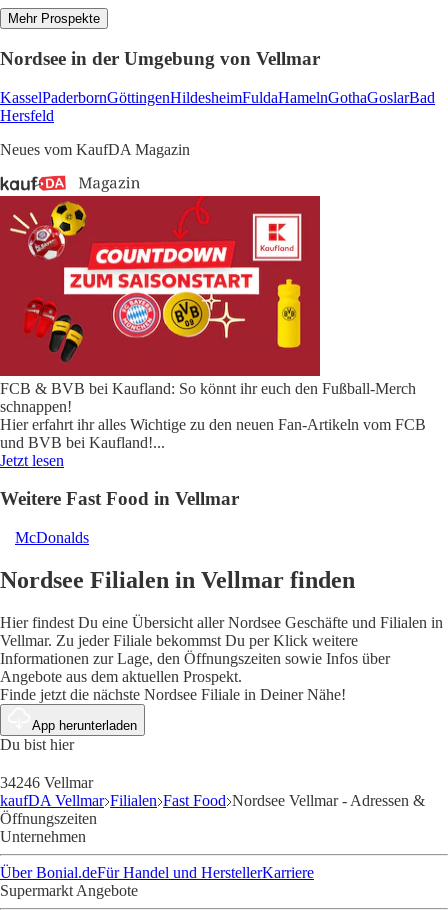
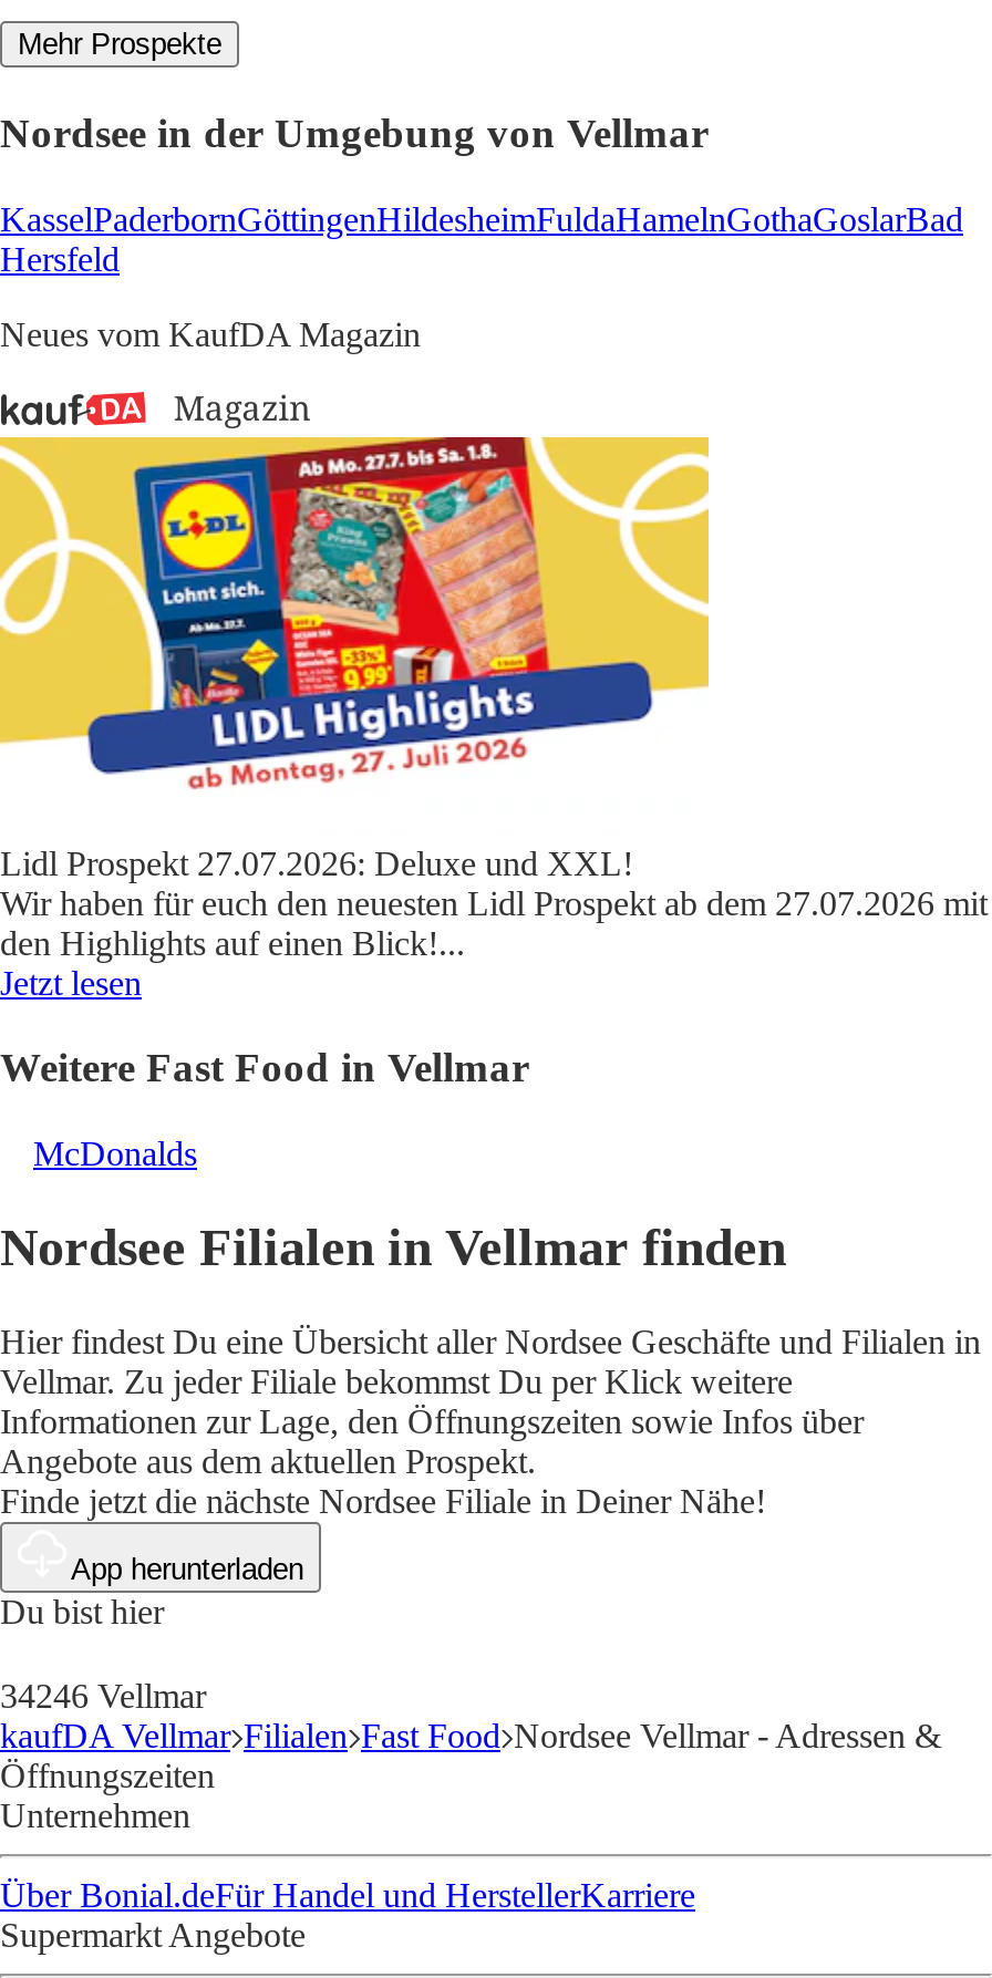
[0,195,426,451] [image] | FCB & BVB bei Kaufland: So könnt ihr euch den Fußball-Merch | schnappen! | Hier erfahrt ihr alles Wichtige zu den neuen Fan-Artikeln vom FCB | und BVB bei Kaufland!... -> [0,435,988,961] [image] | Lidl Prospekt 27.07.2026: Deluxe und XXL! | Wir haben für euch den neuesten Lidl Prospekt ab dem 27.07.2026 mit | den Highlights auf einen Blick!...

